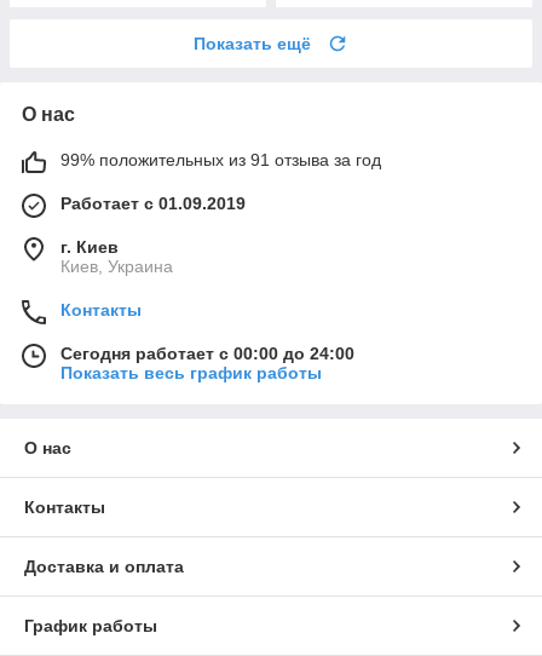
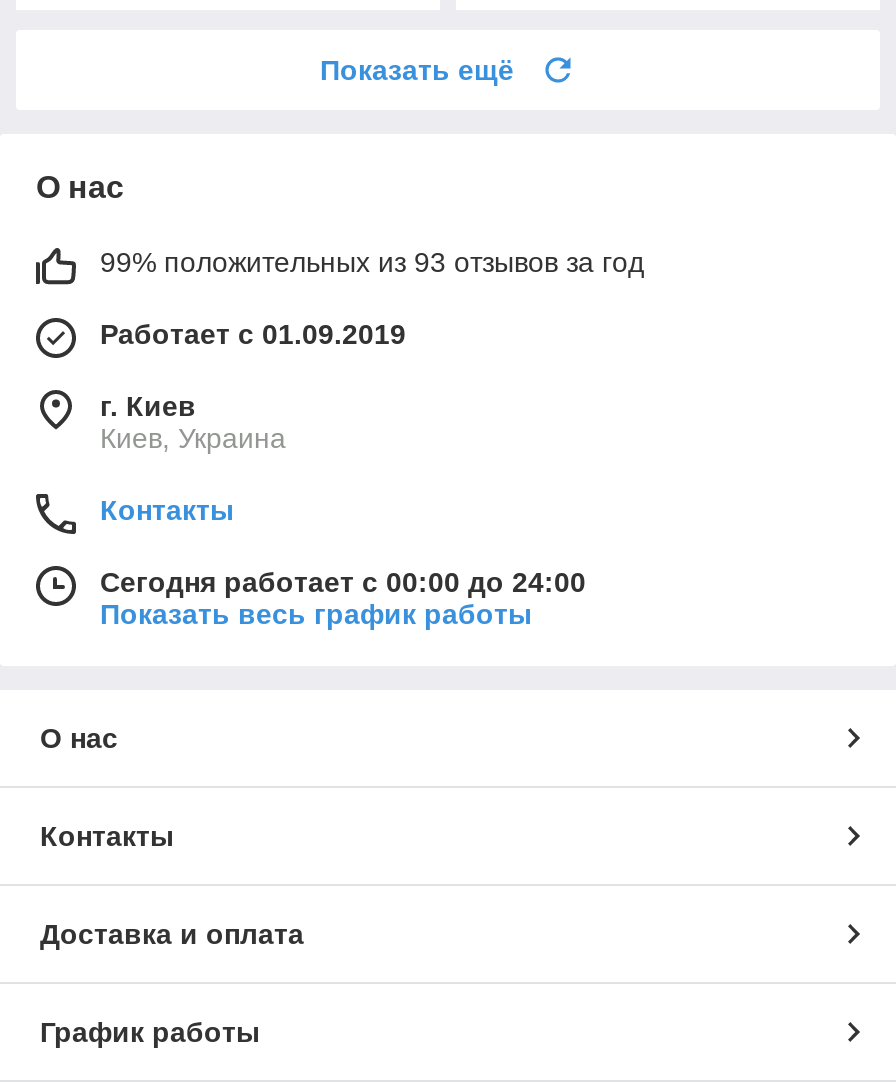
[60,150,381,169] 99% положительных из 91 отзыва за год -> [100,246,644,278] 99% положительных из 93 отзывов за год

